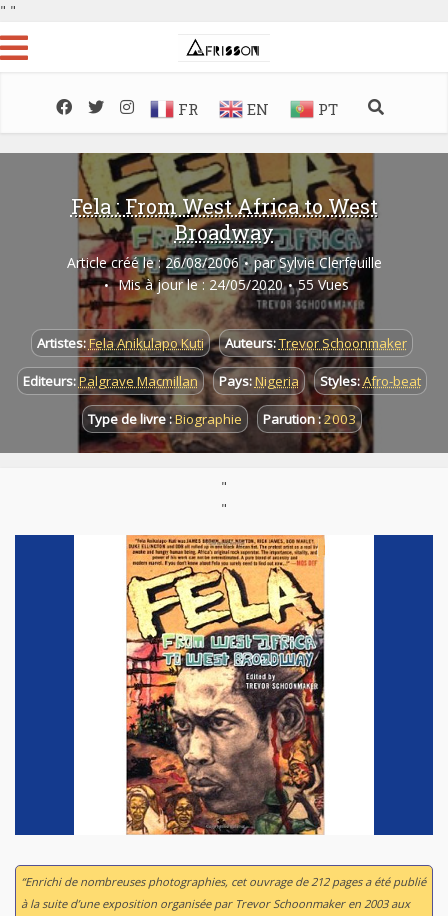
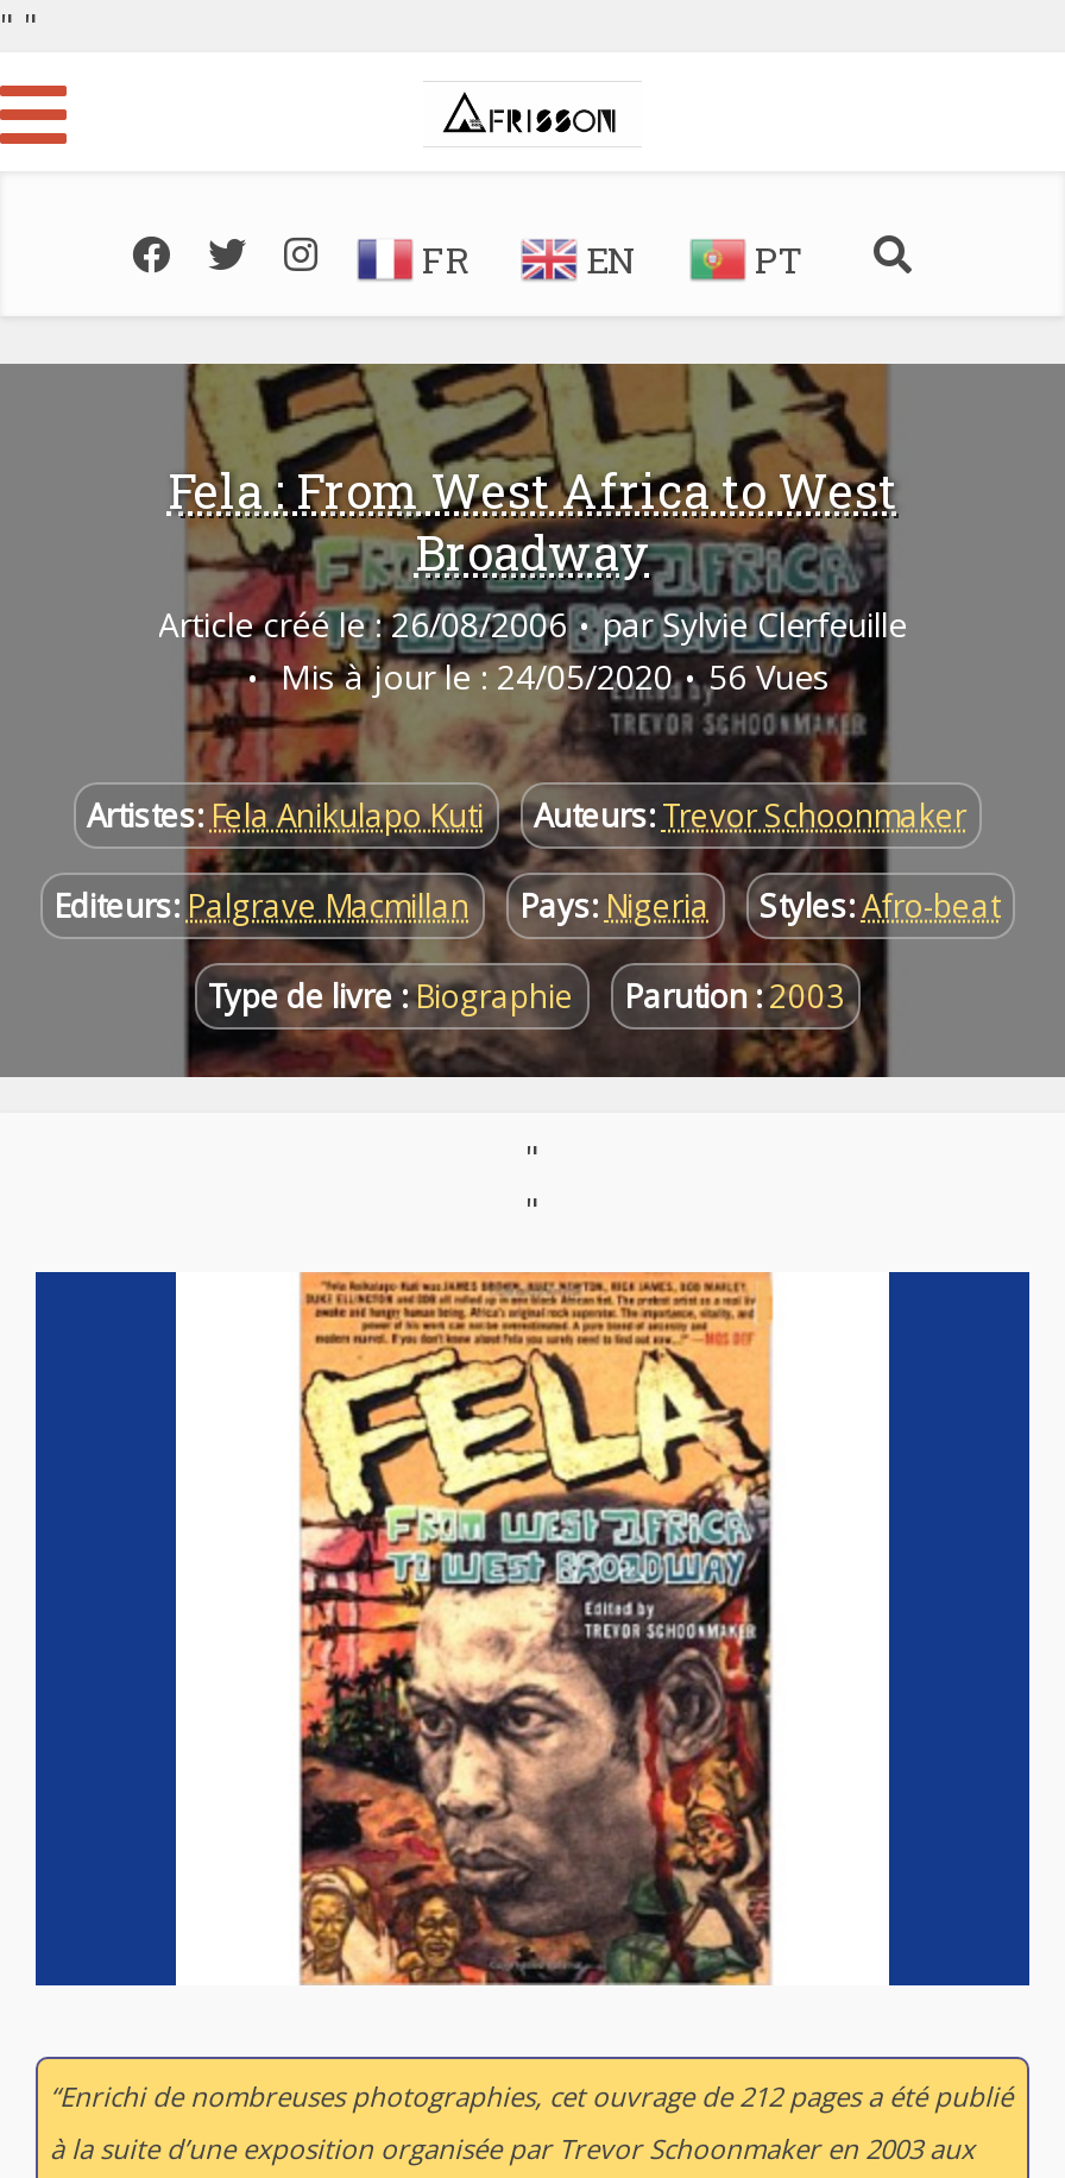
[114,275,349,294] Mis à jour le : 24/05/2020 55 Vues -> [271,654,830,699] Mis à jour le : 24/05/2020 56 Vues

